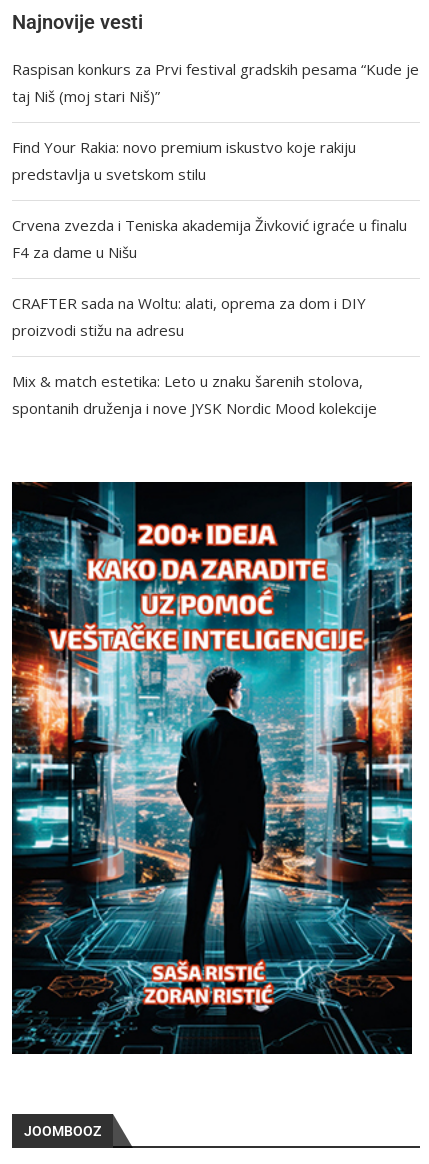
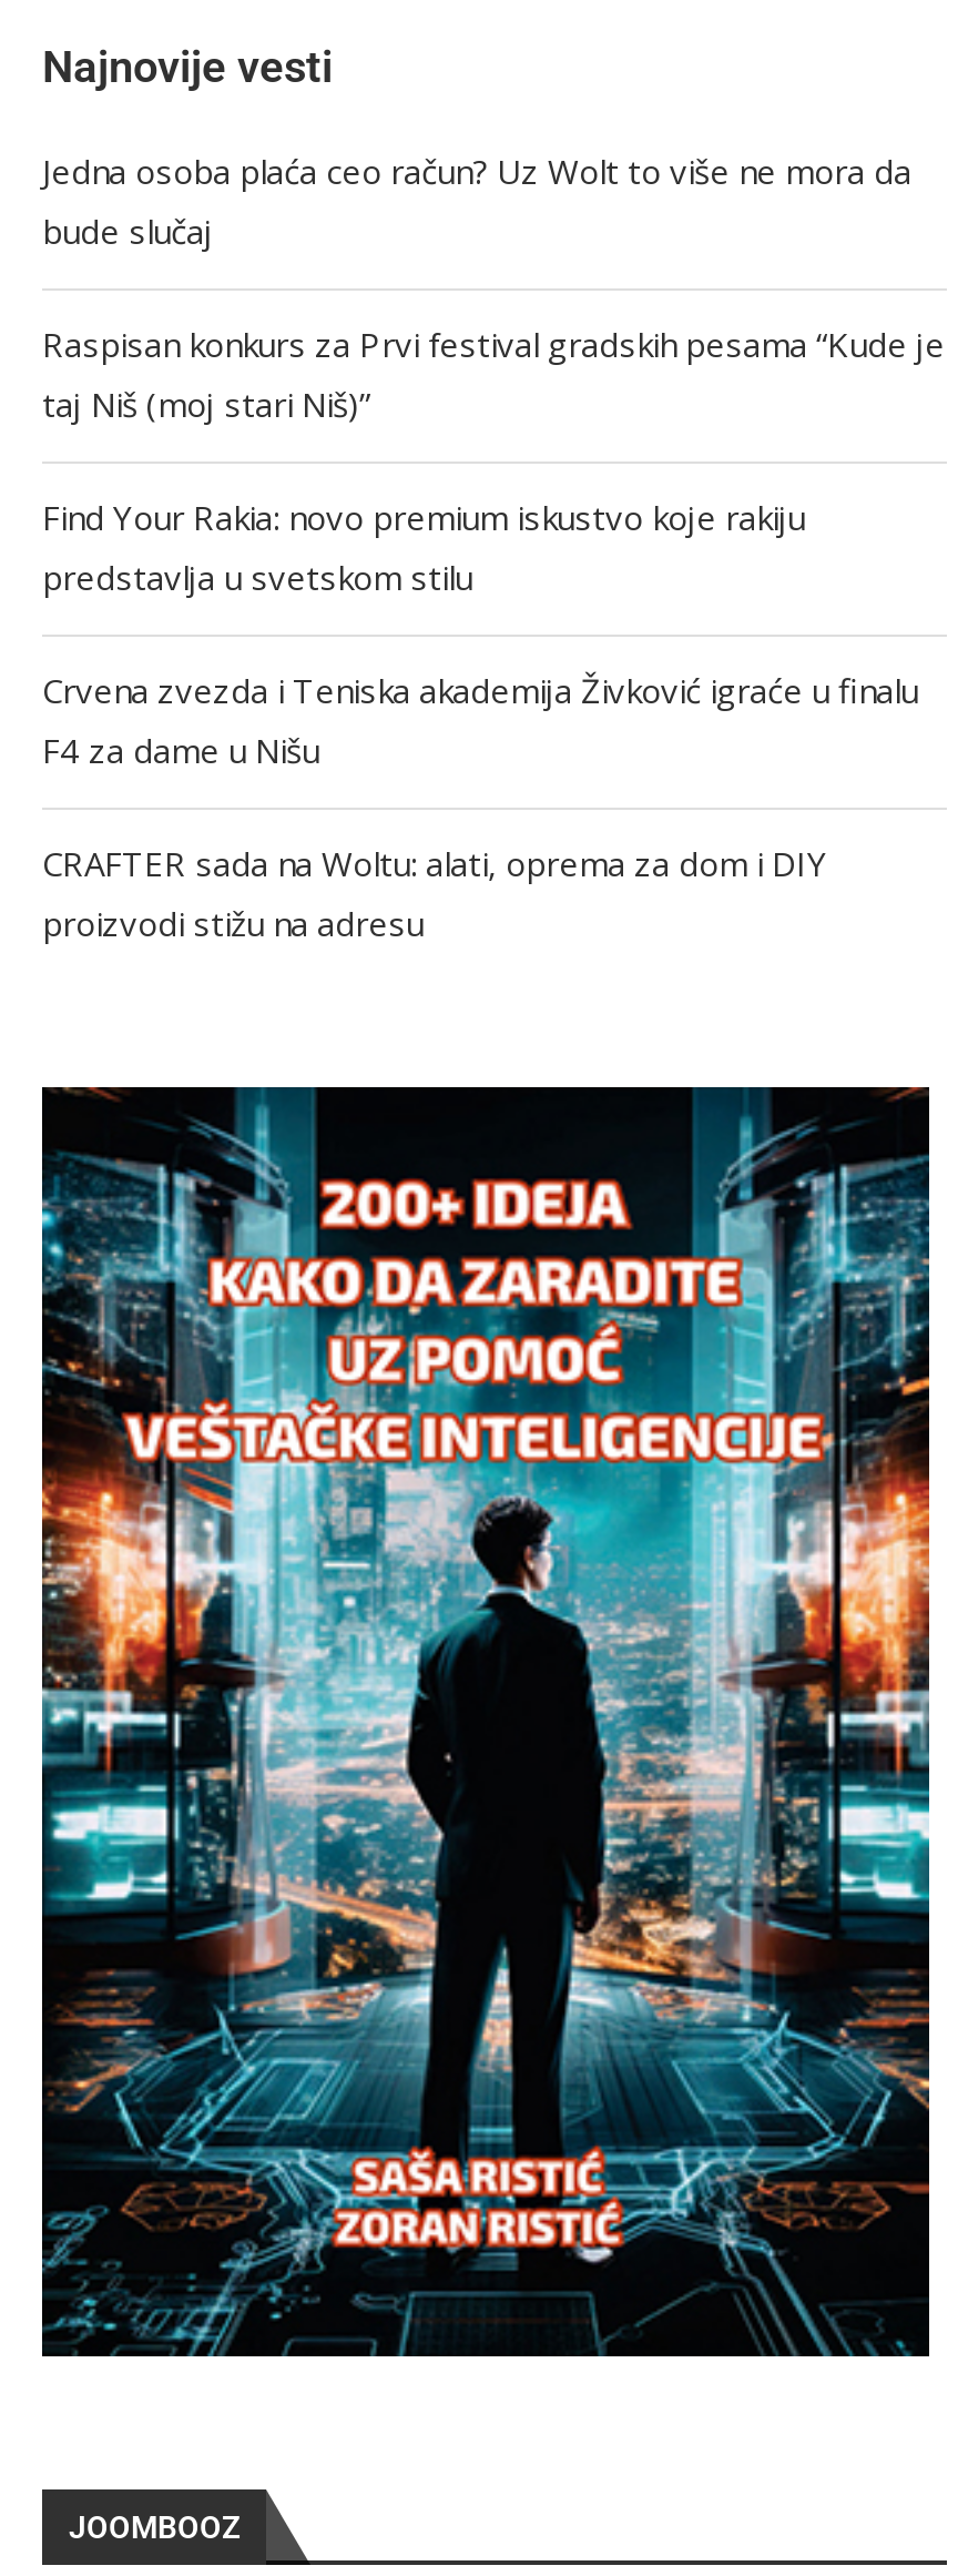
none -> [42,148,911,252] Jedna osoba plaća ceo račun? Uz Wolt to više ne mora da | bude slučaj
moved [12,59,419,340] -> [42,321,945,944]: Raspisan konkurs za Prvi festival gradskih pesama “Kude je | taj Niš (moj stari Niš)” | Find Your Rakia: novo premium iskustvo koje rakiju | predstavlja u svetskom stilu | Crvena zvezda i Teniska akademija Živković igraće u finalu | F4 za dame u Nišu | CRAFTER sada na Woltu: alati, oprema za dom i DIY | proizvodi stižu na adresu
[12,371,377,418] Mix & match estetika: Leto u znaku šarenih stolova, | spontanih druženja i nove JYSK Nordic Mood kolekcije -> none

